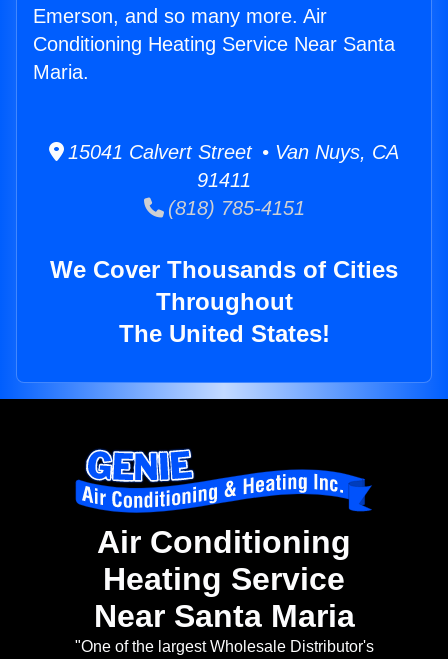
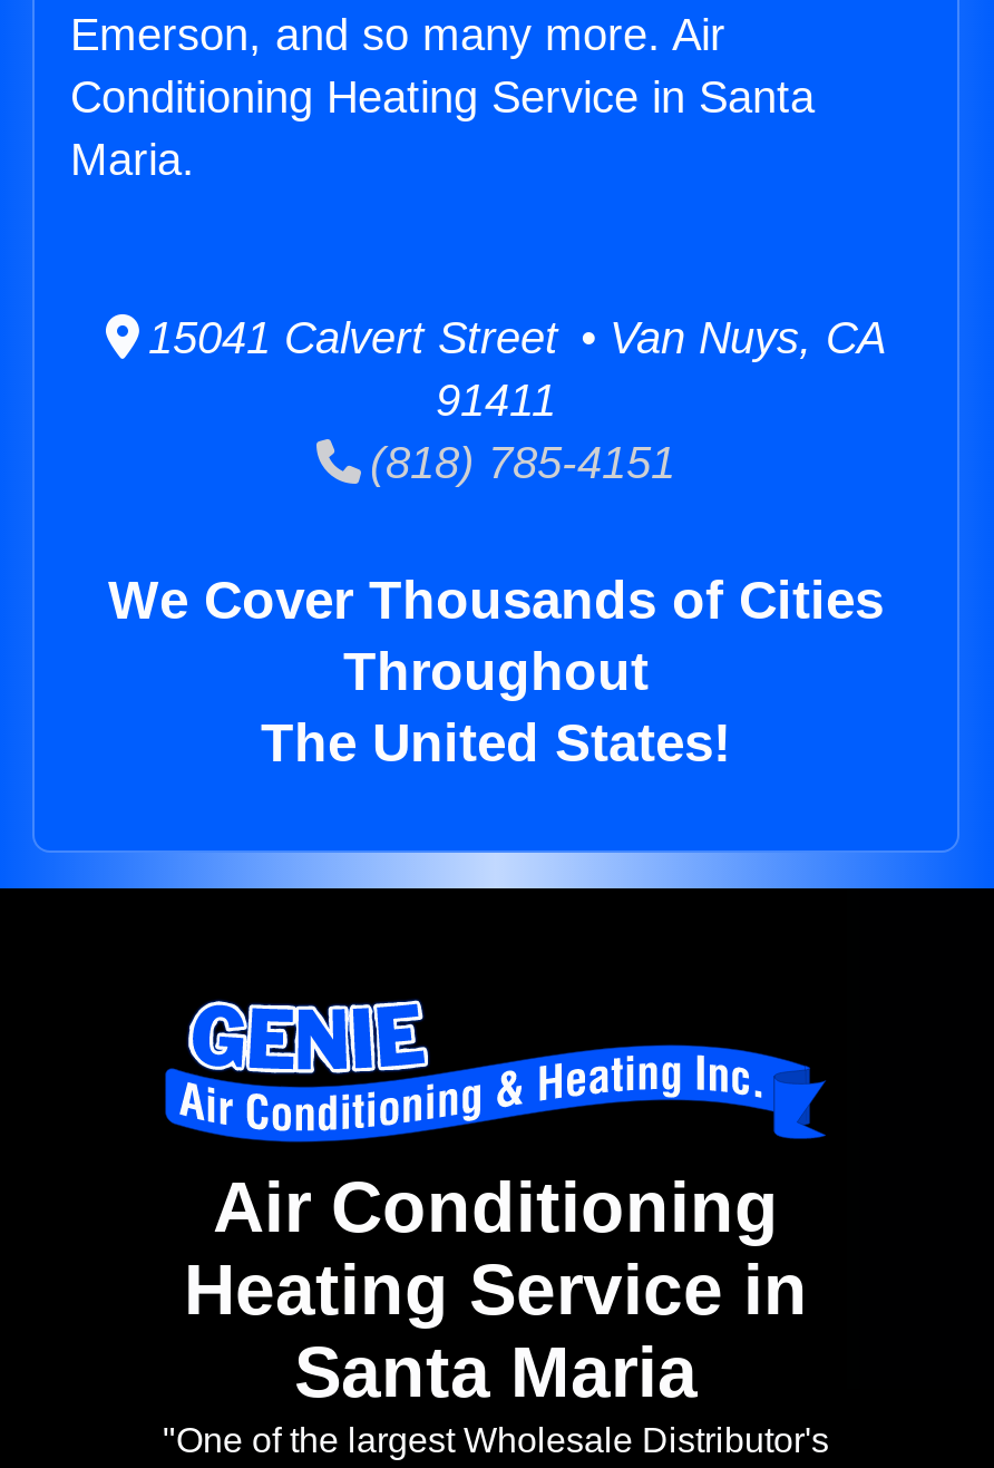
[33,33,395,55] Conditioning Heating Service Near Santa -> [70,73,815,122] Conditioning Heating Service in Santa
[93,561,354,634] Heating Service | Near Santa Maria -> [184,1250,808,1413] Heating Service in | Santa Maria

